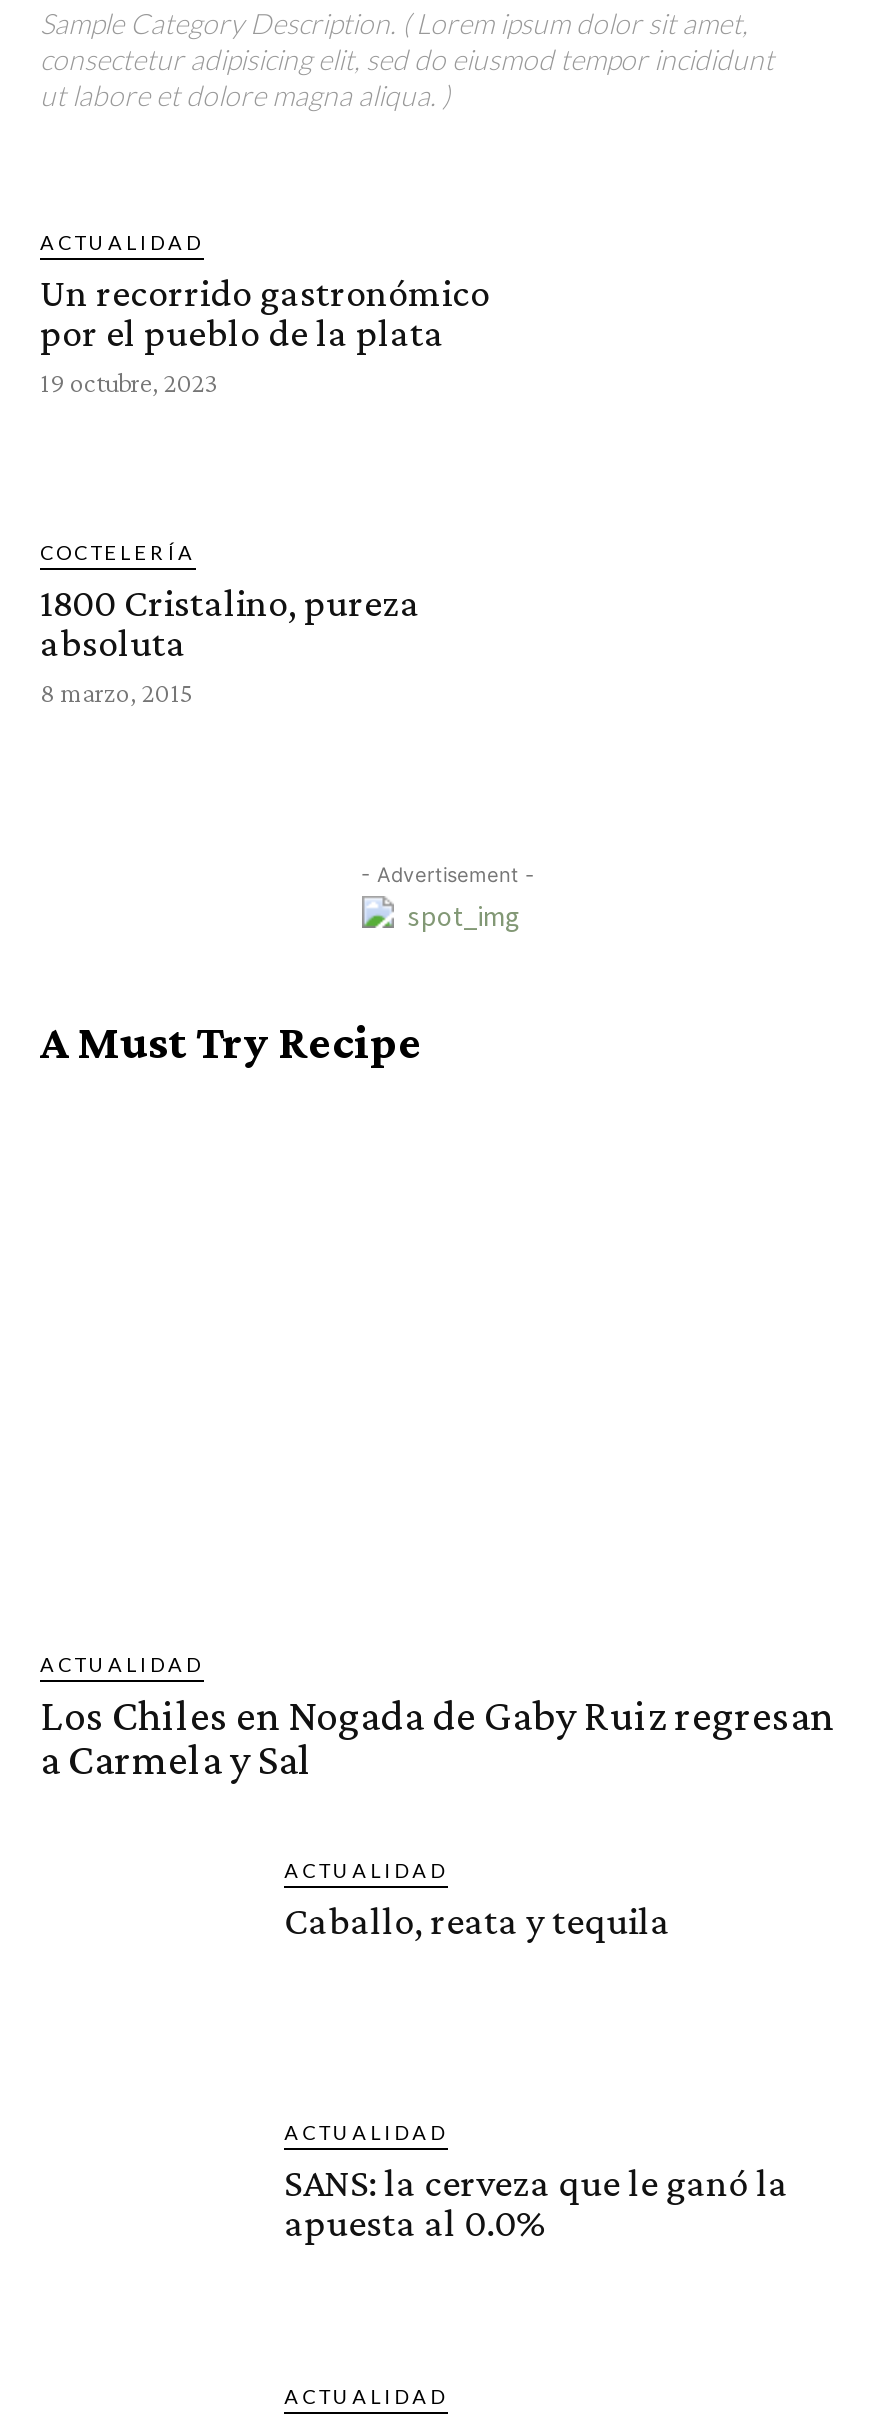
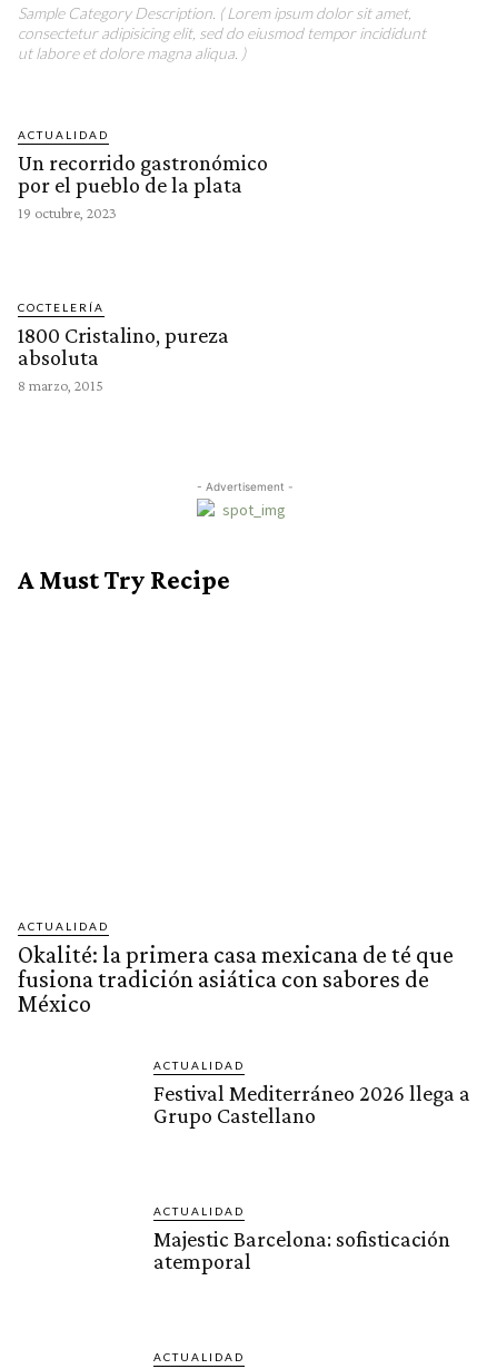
[40,1691,834,1785] Los Chiles en Nogada de Gaby Ruiz regresan | a Carmela y Sal -> [18,941,454,1018] Okalité: la primera casa mexicana de té que | fusiona tradición asiática con sabores de | México
[284,1899,670,1943] Caballo, reata y tequila -> [154,1081,470,1128] Festival Mediterráneo 2026 llega a | Grupo Castellano
[284,2161,788,2245] SANS: la cerveza que le ganó la | apuesta al 0.0% -> [154,1227,450,1274] Majestic Barcelona: sofisticación | atemporal

